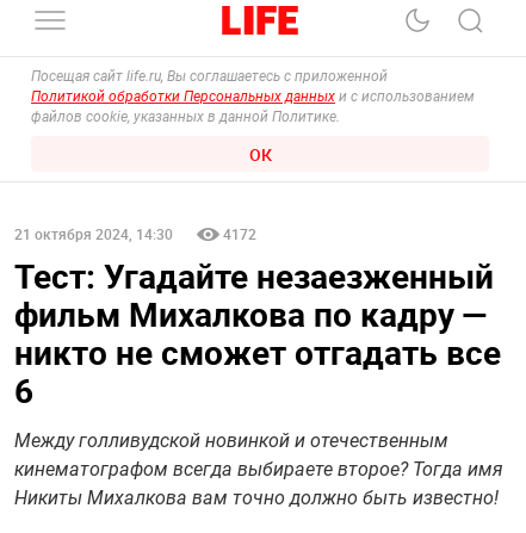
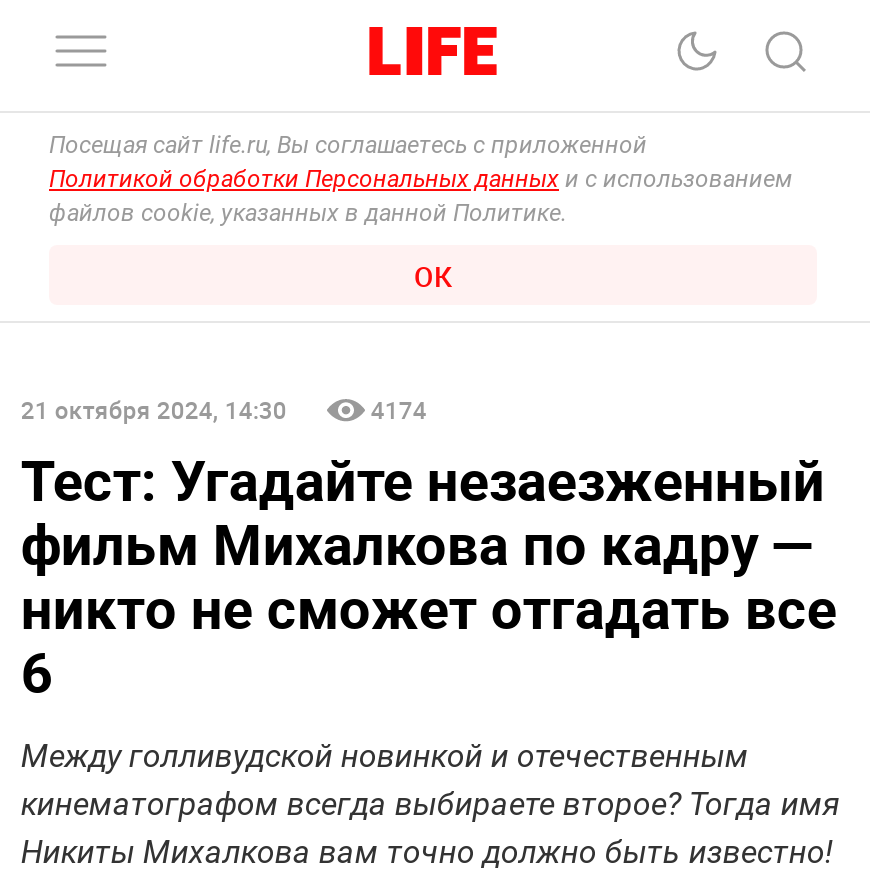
[223,224,256,243] 4172 -> [371,393,427,425] 4174

